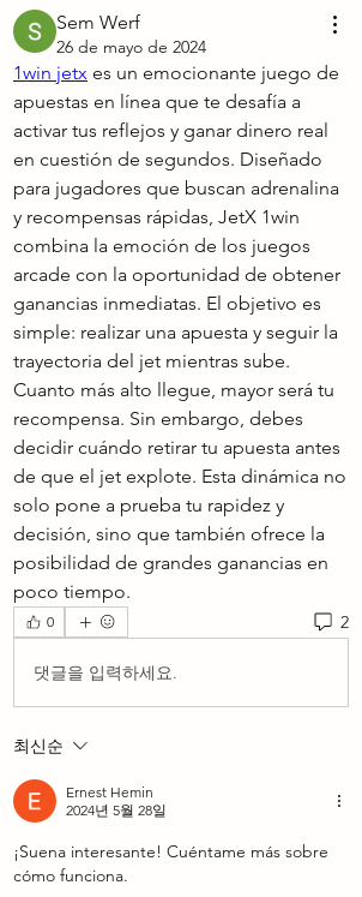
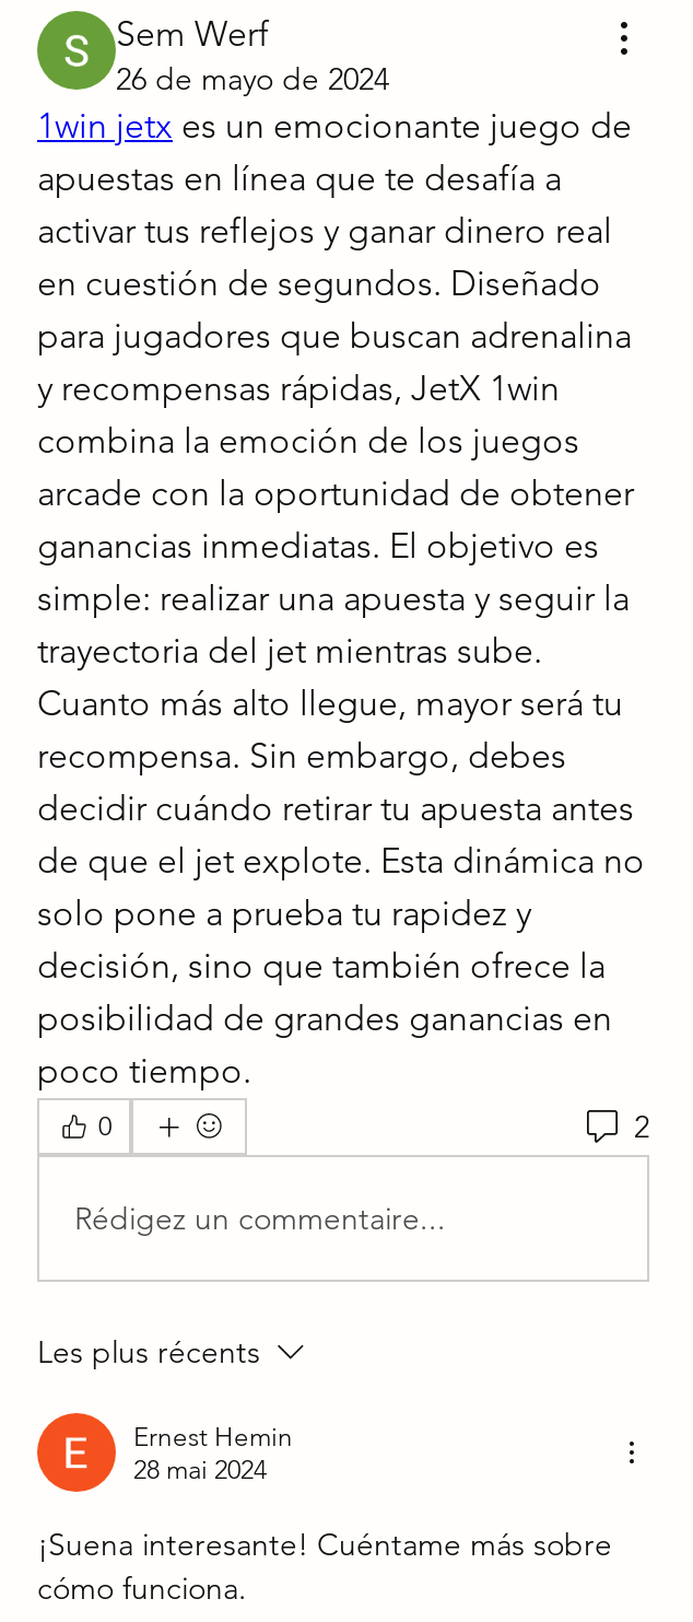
[34,661,177,683] 댓글을 입력하세요. -> [74,1198,446,1237] Rédigez un commentaire...
[13,735,64,757] 최신순 -> [37,1332,260,1372] Les plus récents
[66,801,167,819] 2024년 5월 28일 -> [133,1452,267,1485] 28 mai 2024

